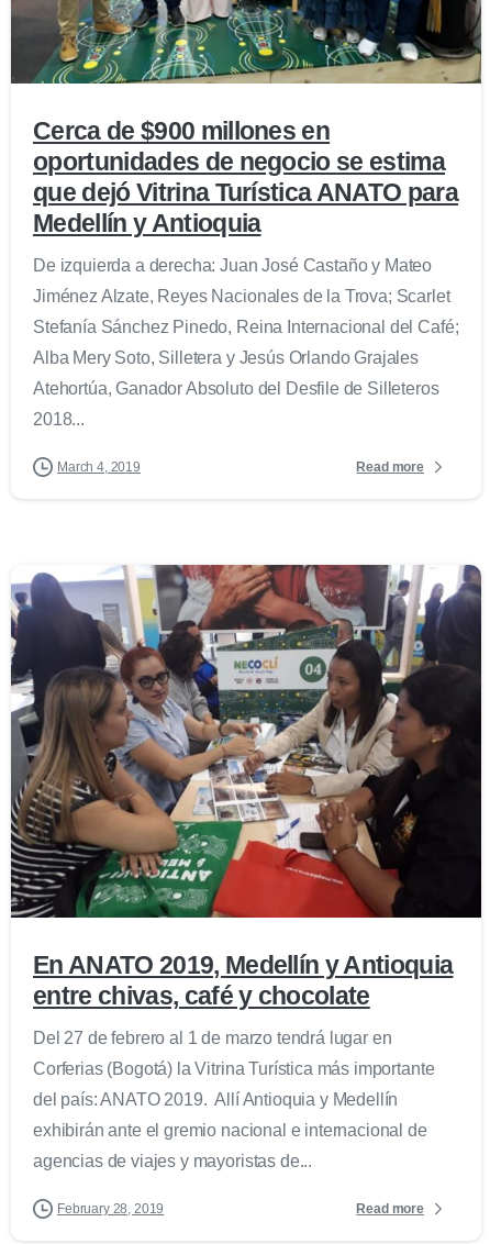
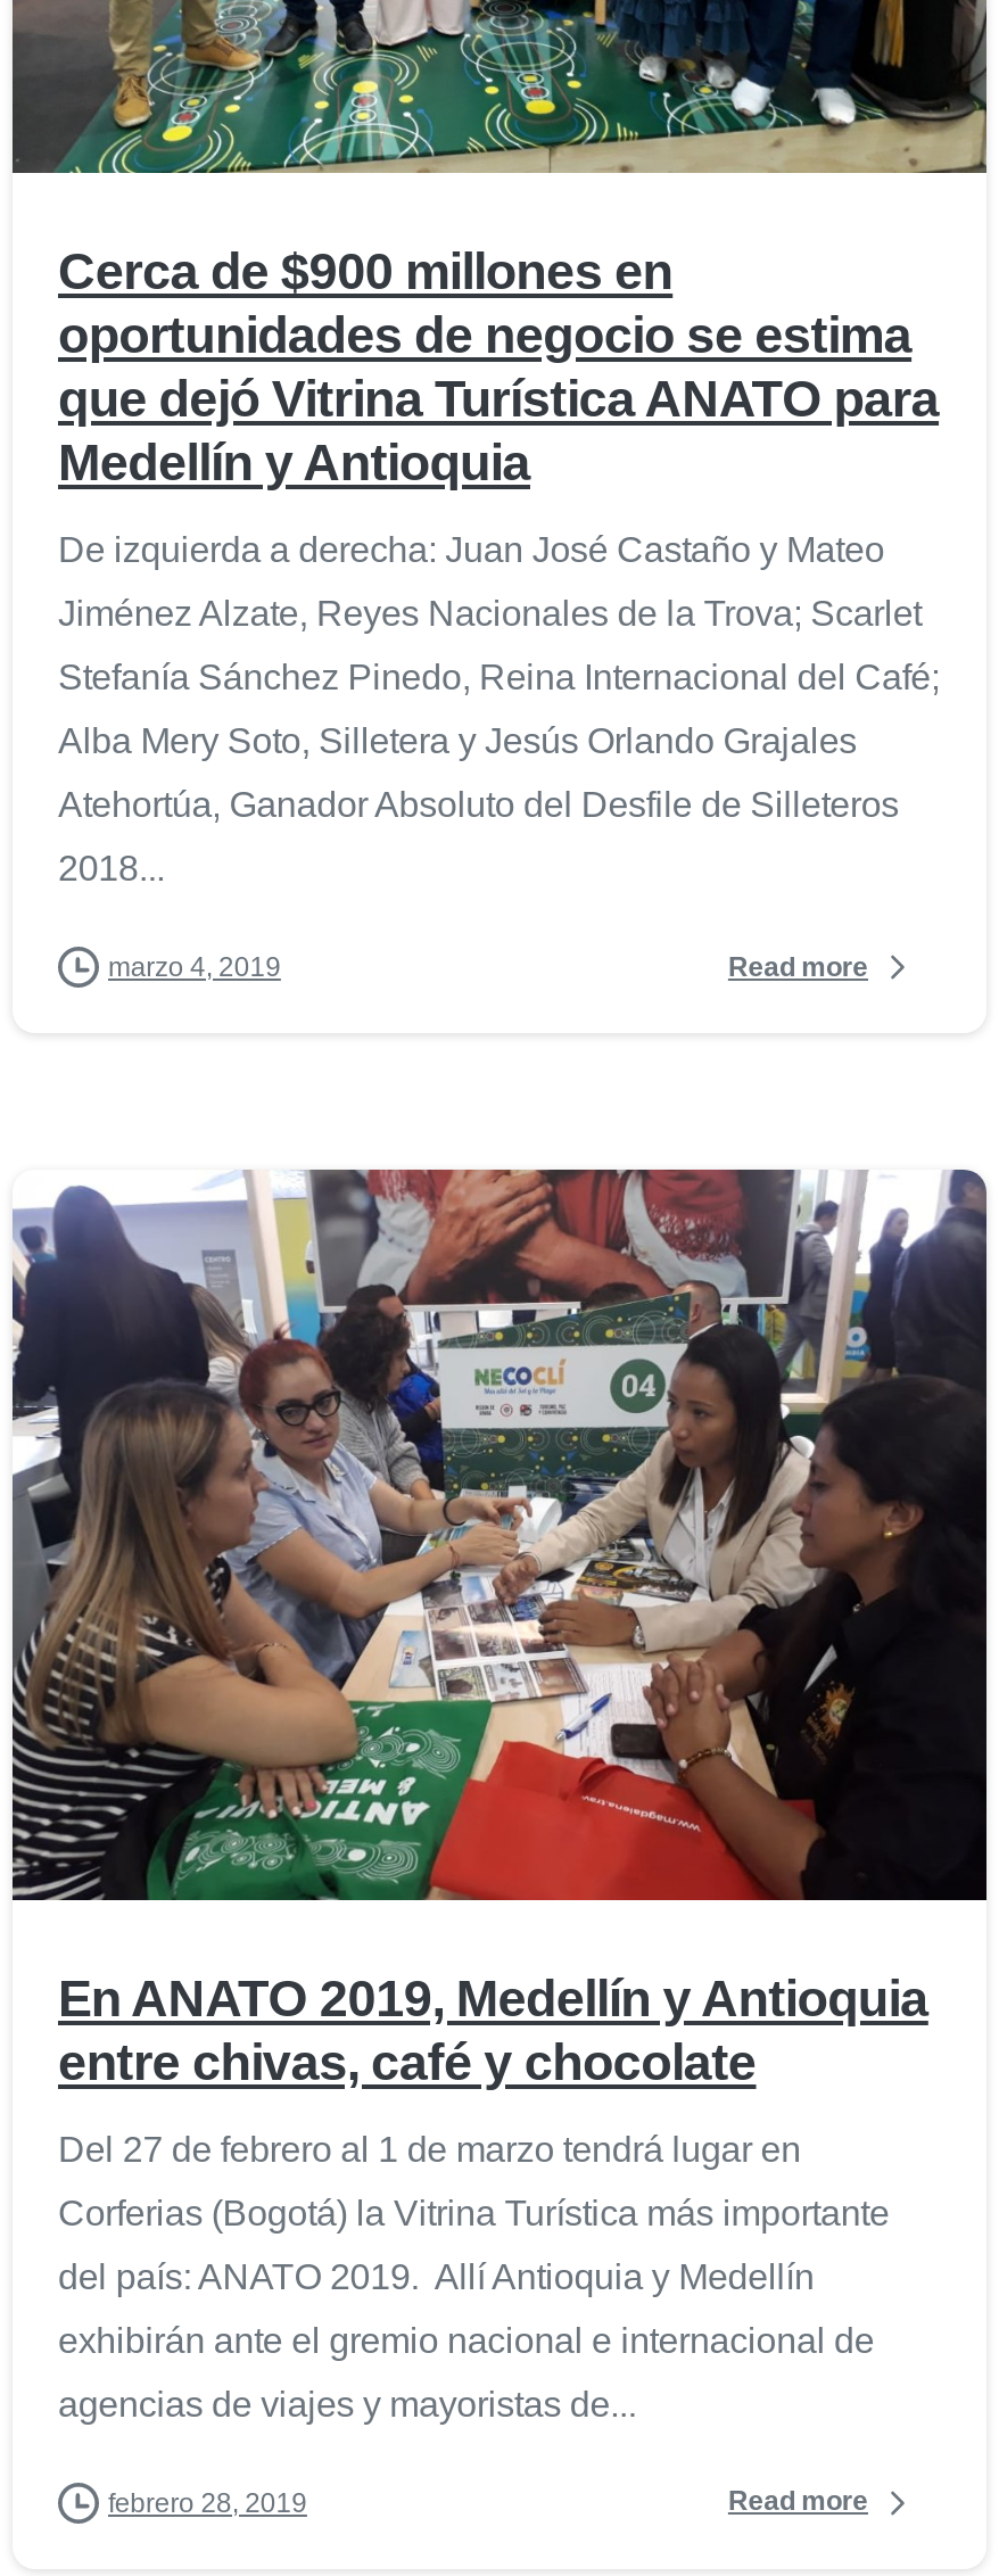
[57,460,141,475] March 4, 2019 -> [108,952,281,984] marzo 4, 2019
[57,1201,164,1217] February 28, 2019 -> [108,2487,307,2519] febrero 28, 2019

